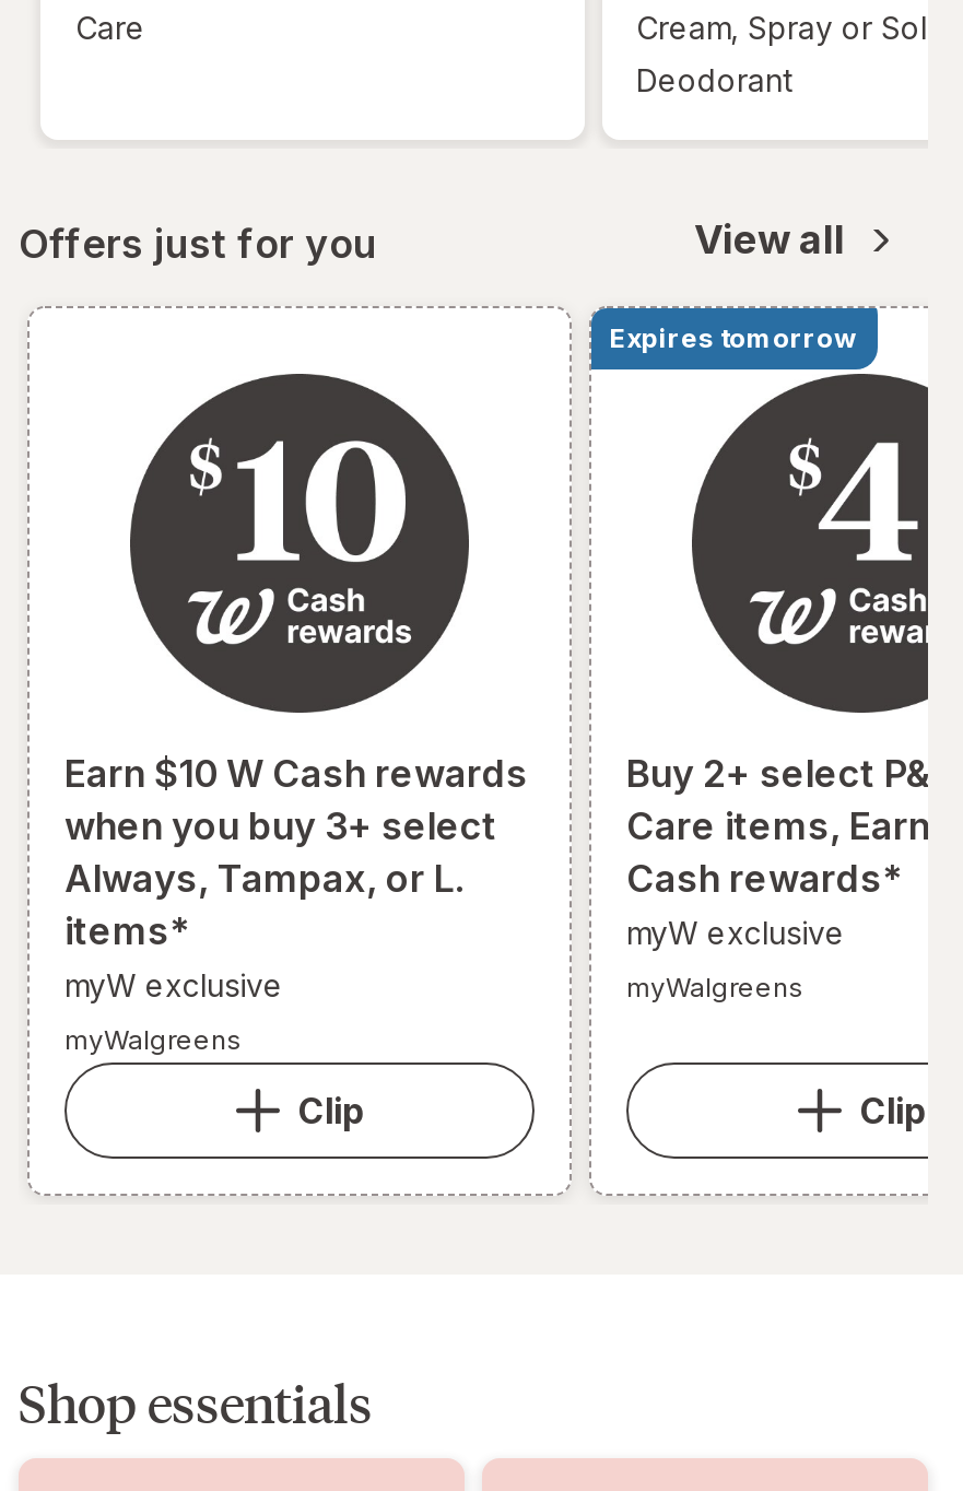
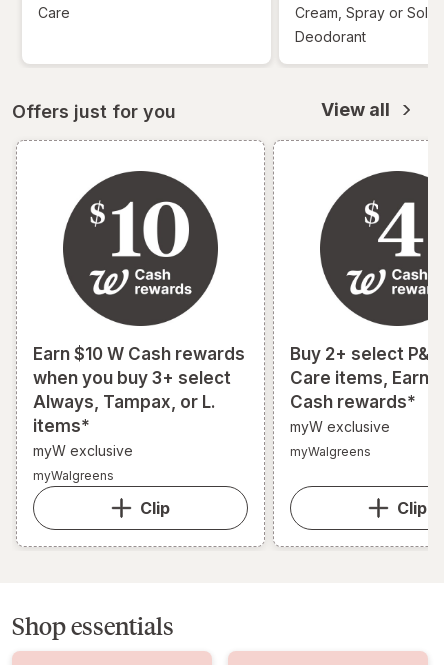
[609,322,856,355] Expires tomorrow -> none

